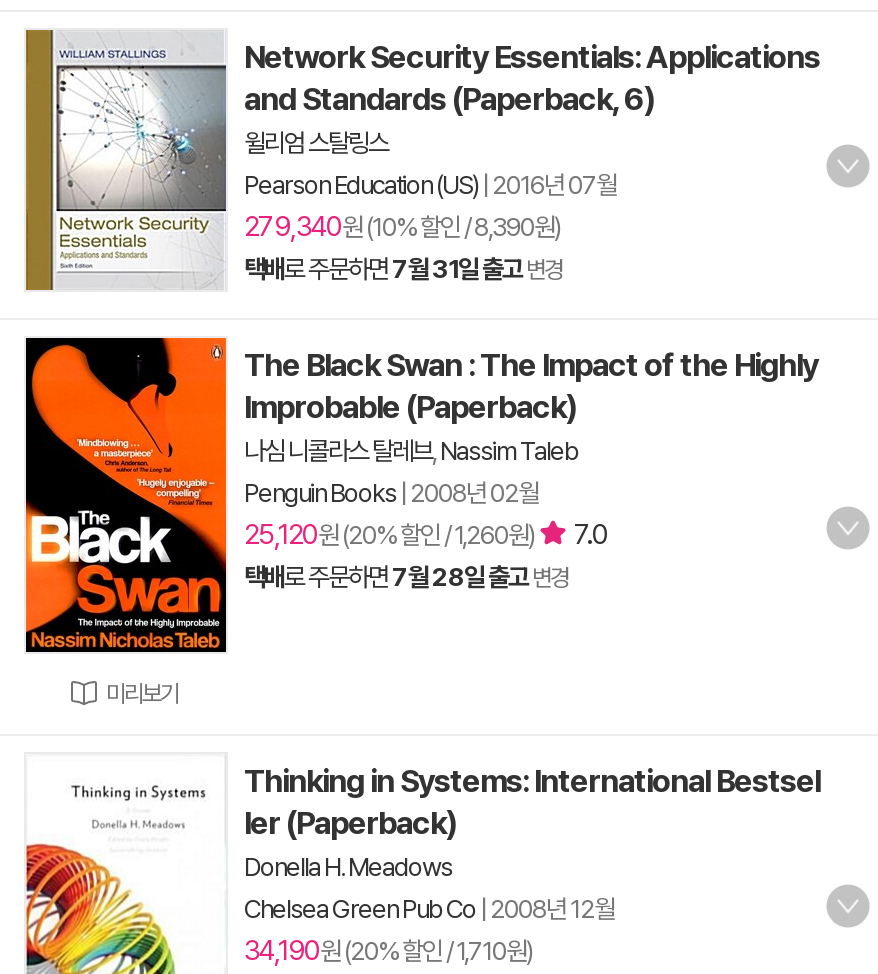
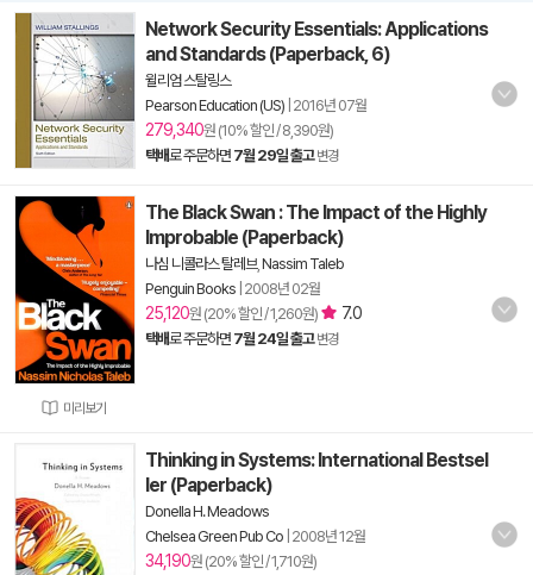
[244,254,562,284] 택배로 주문하면7월 31일 출고 변경 -> [145,146,338,164] 택배로 주문하면7월 29일 출고 변경
[244,562,568,592] 택배로 주문하면7월 28일 출고 변경 -> [145,330,338,348] 택배로 주문하면7월 24일 출고 변경

